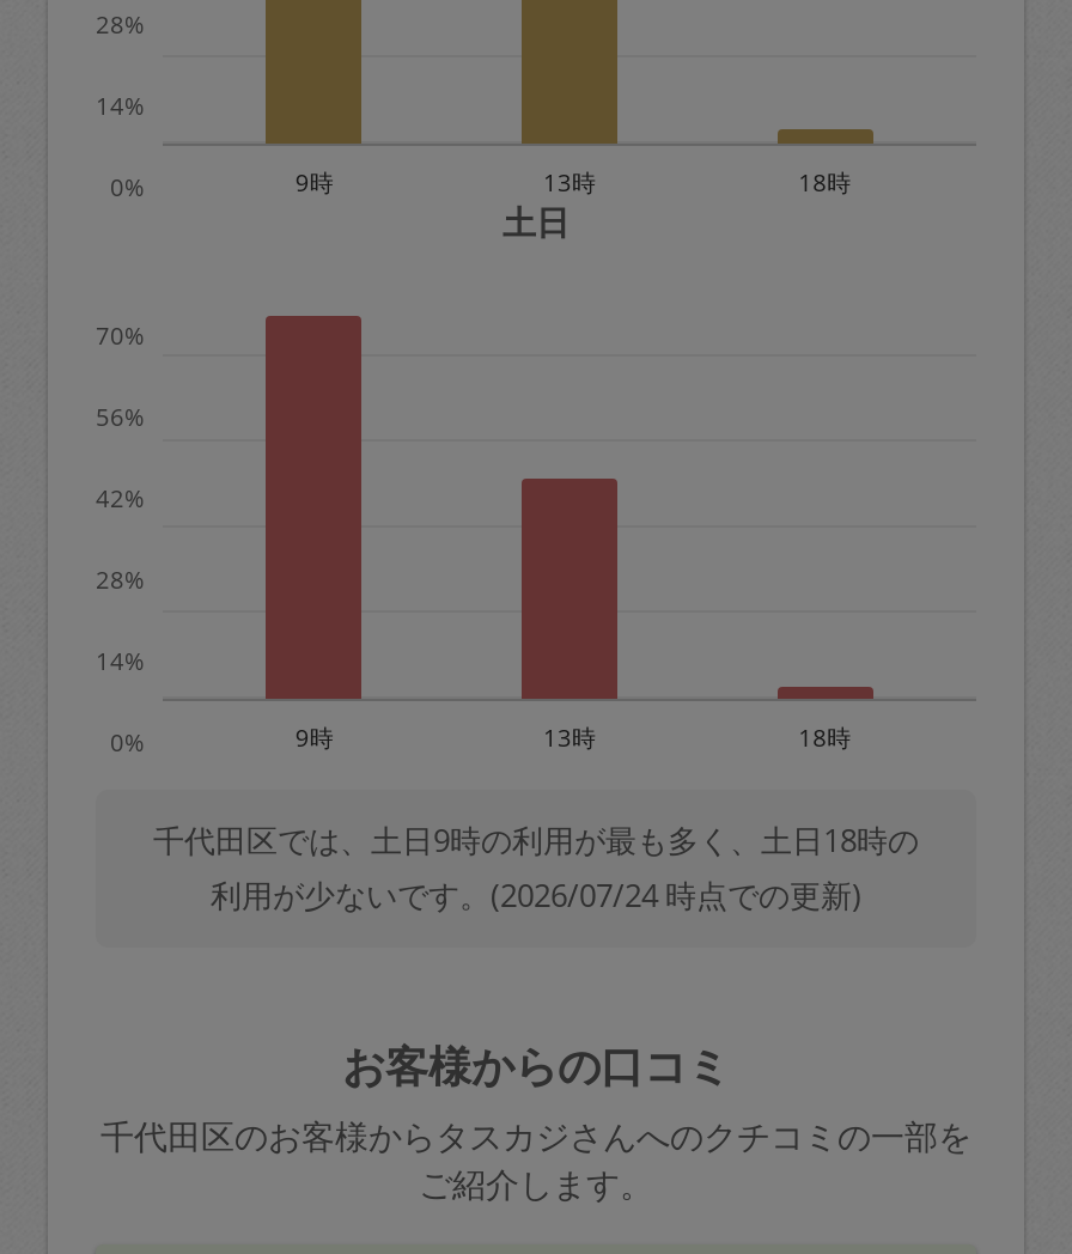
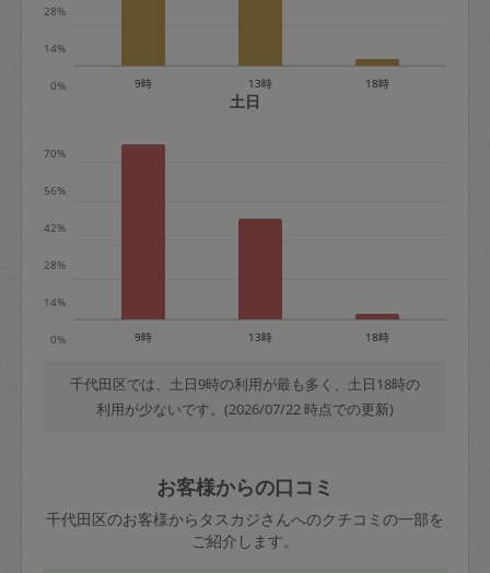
[211,873,861,916] 利用が少ないです。(2026/07/24 時点での更新) -> [96,399,394,419] 利用が少ないです。(2026/07/22 時点での更新)

